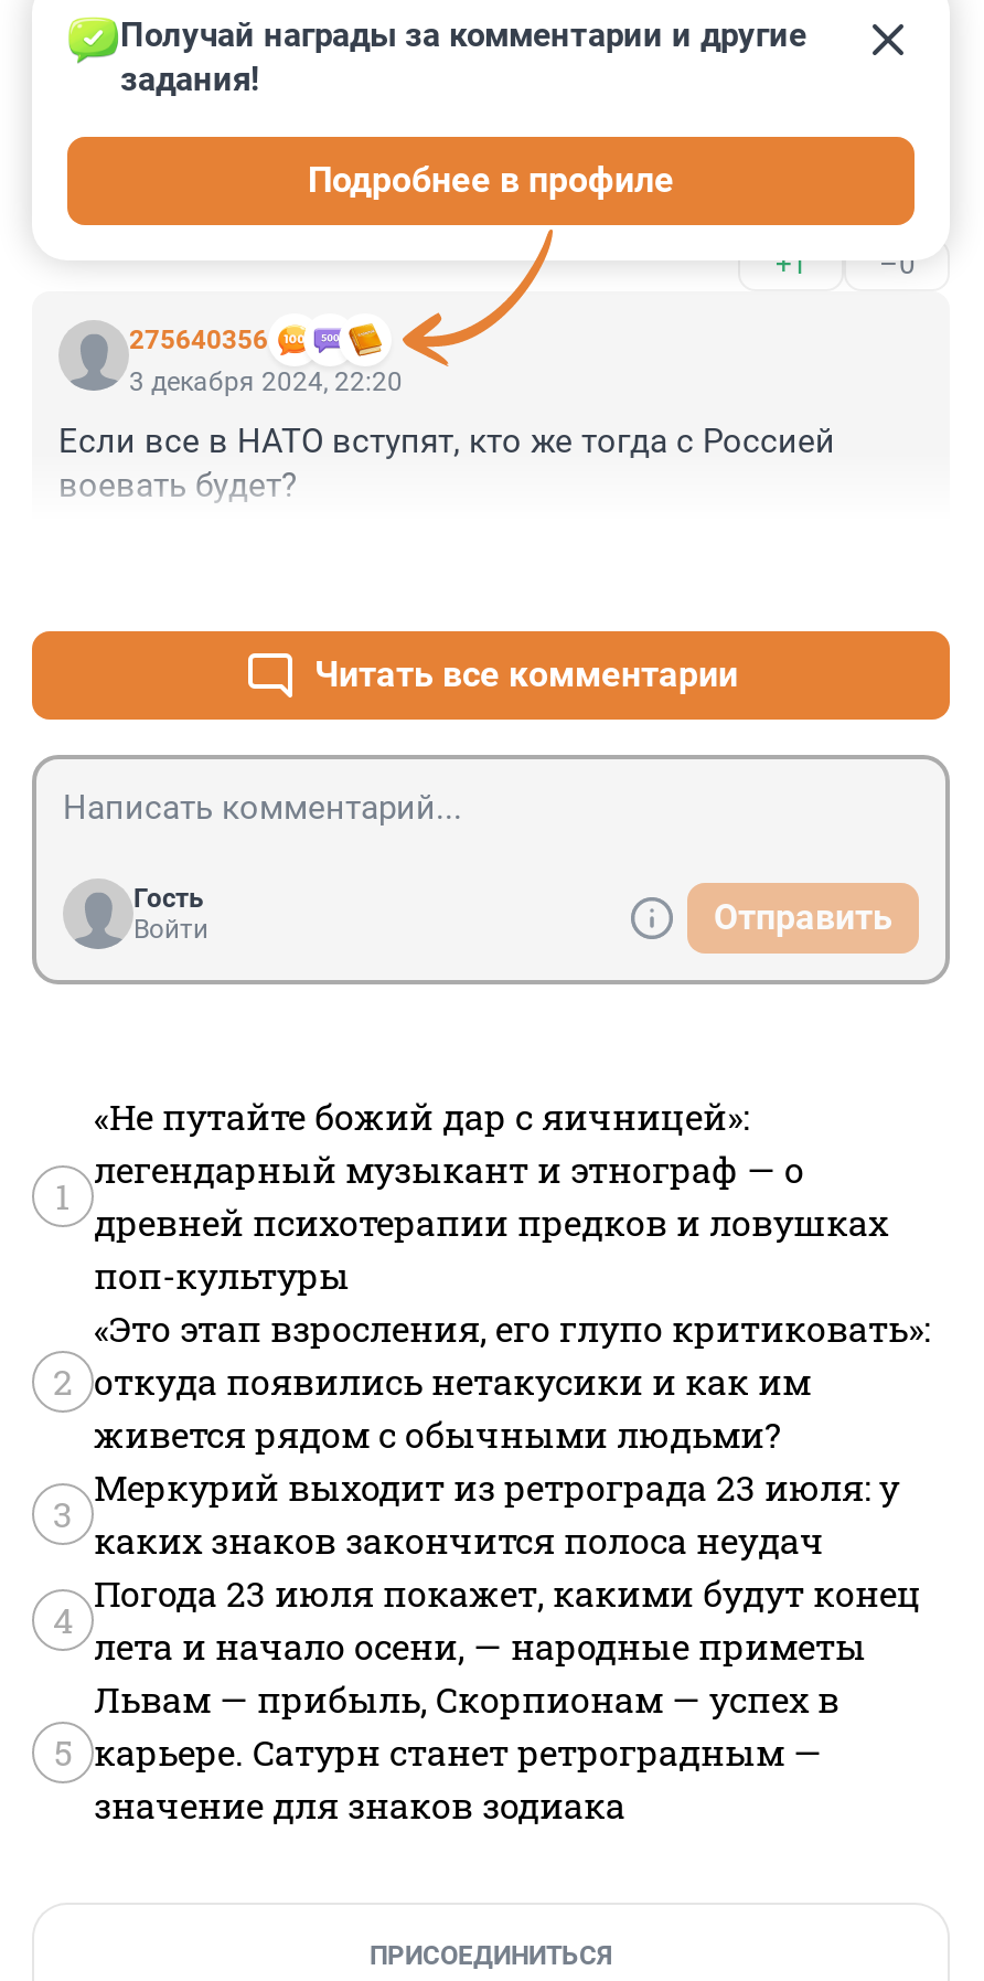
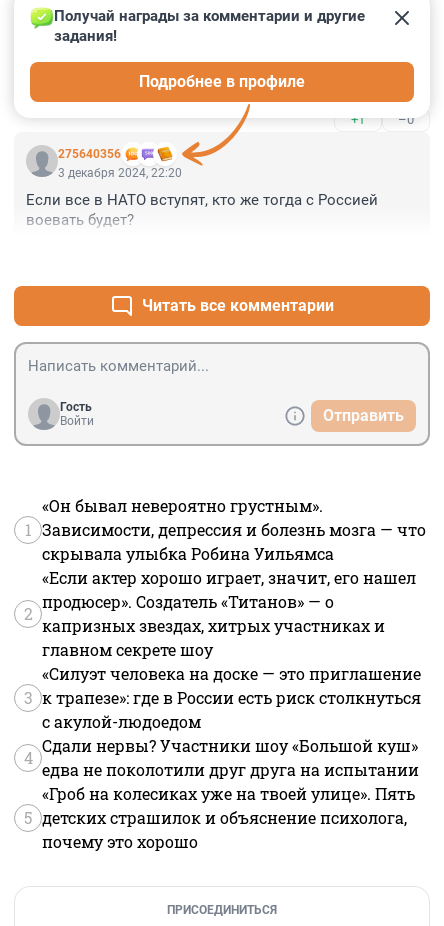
[94,1093,888,1298] «Не путайте божий дар с яичницей»: | легендарный музыкант и этнограф — о | древней психотерапии предков и ловушках | поп-культуры -> [42,495,426,564] «Он бывал невероятно грустным». | Зависимости, депрессия и болезнь мозга — что | скрывала улыбка Робина Уильямса
[94,1305,930,1457] «Это этап взросления, его глупо критиковать»: | откуда появились нетакусики и как им | живется рядом с обычными людьми? -> [42,567,416,660] «Если актер хорошо играет, значит, его нашел | продюсер». Создатель «Титанов» — о | капризных звездах, хитрых участниках и | главном секрете шоу
[94,1464,899,1563] Меркурий выходит из ретрограда 23 июля: у | каких знаков закончится полоса неудач -> [42,663,421,732] «Силуэт человека на доске — это приглашение | к трапезе»: где в России есть риск столкнуться | с акулой-людоедом
[94,1570,921,1669] Погода 23 июля покажет, какими будут конец | лета и начало осени, — народные приметы -> [42,735,419,780] Сдали нервы? Участники шоу «Большой куш» | едва не поколотили друг друга на испытании
[94,1676,839,1828] Львам — прибыль, Скорпионам — успех в | карьере. Сатурн станет ретроградным — | значение для знаков зодиака -> [42,783,415,852] «Гроб на колесиках уже на твоей улице». Пять | детских страшилок и объяснение психолога, | почему это хорошо

